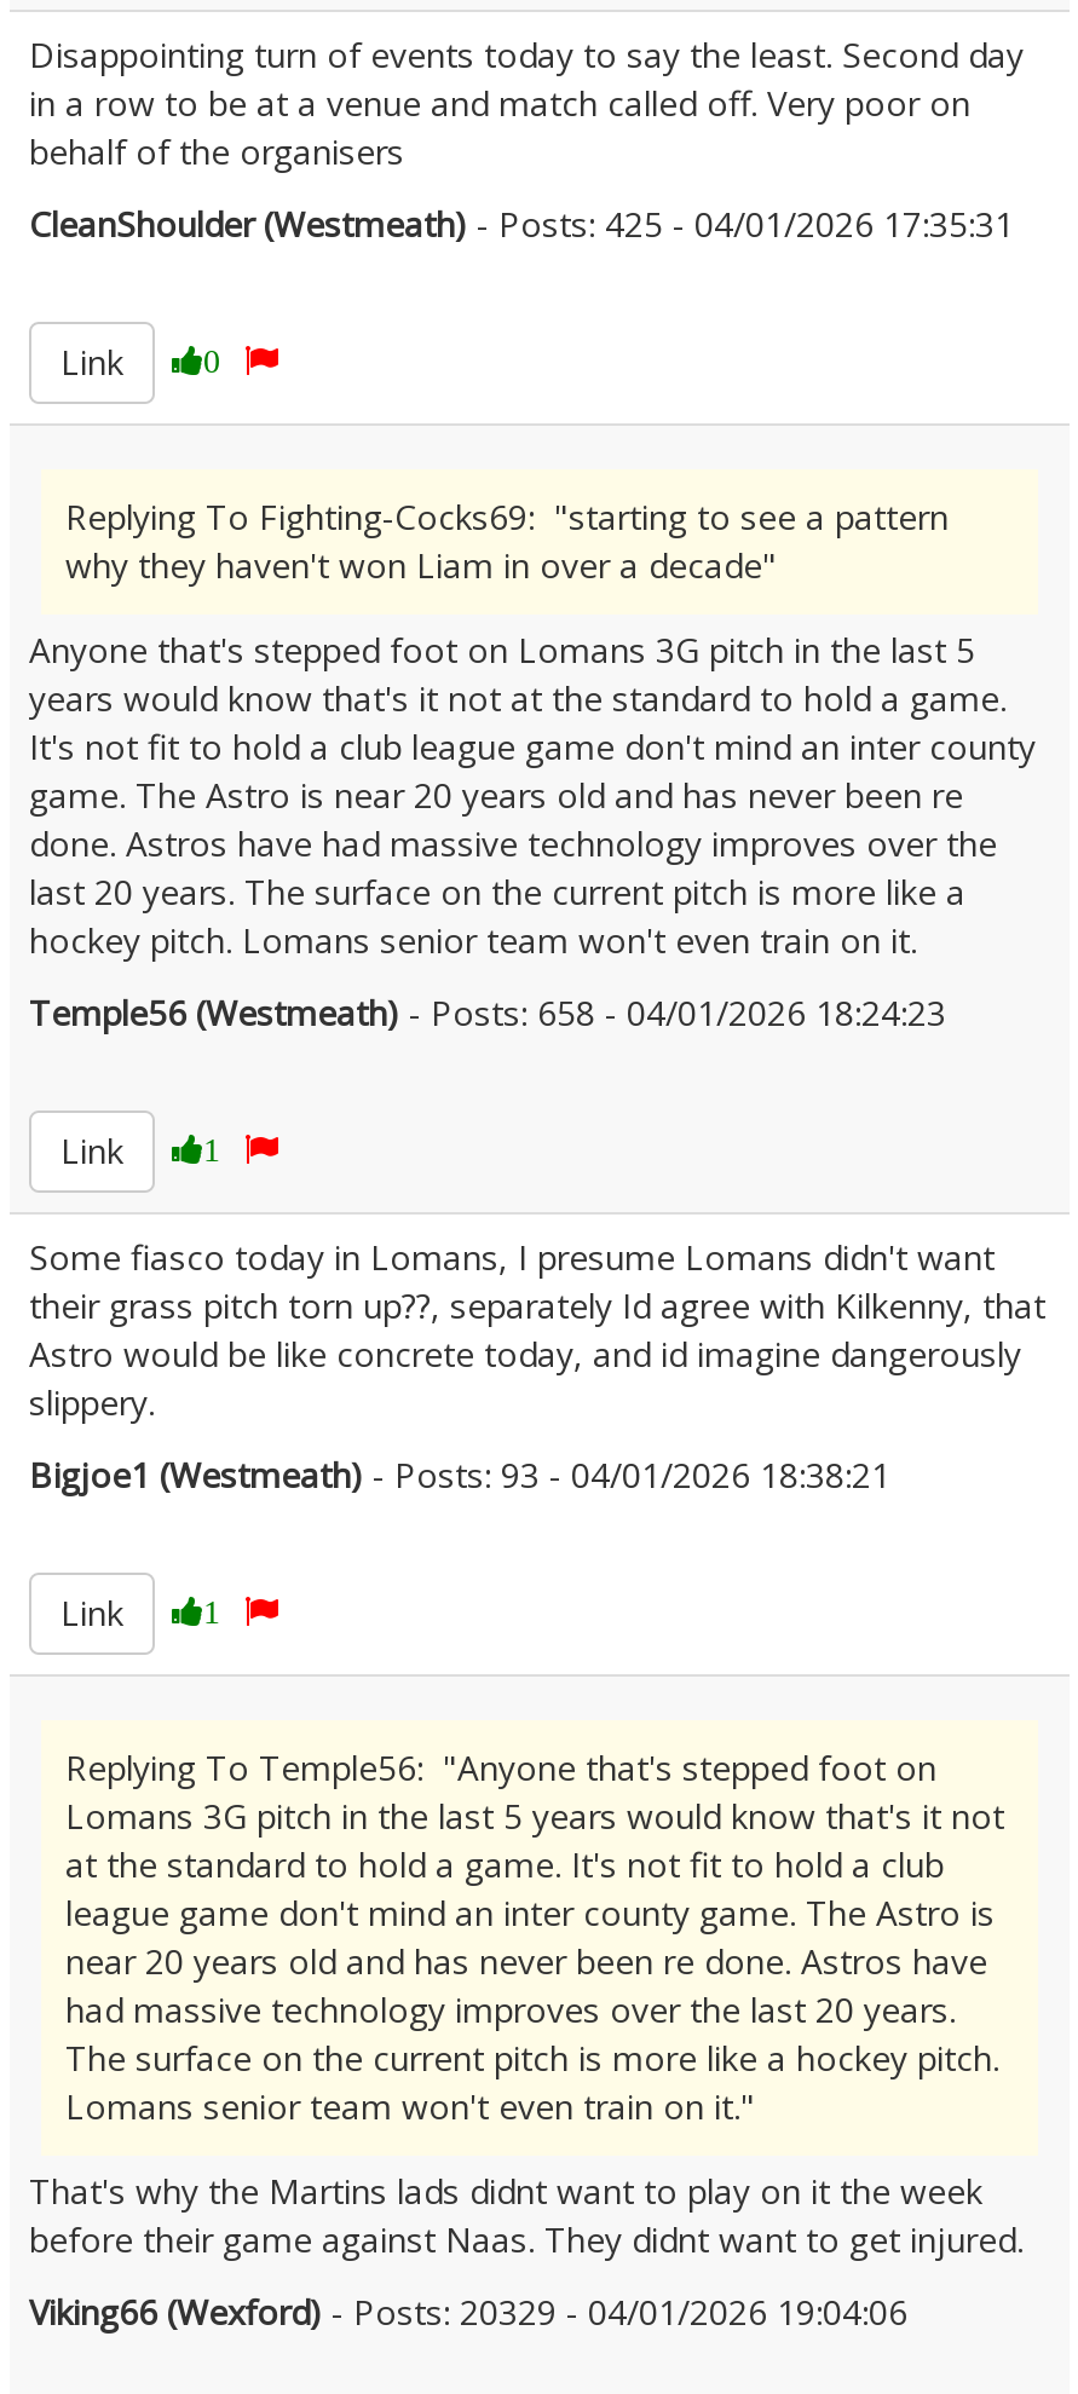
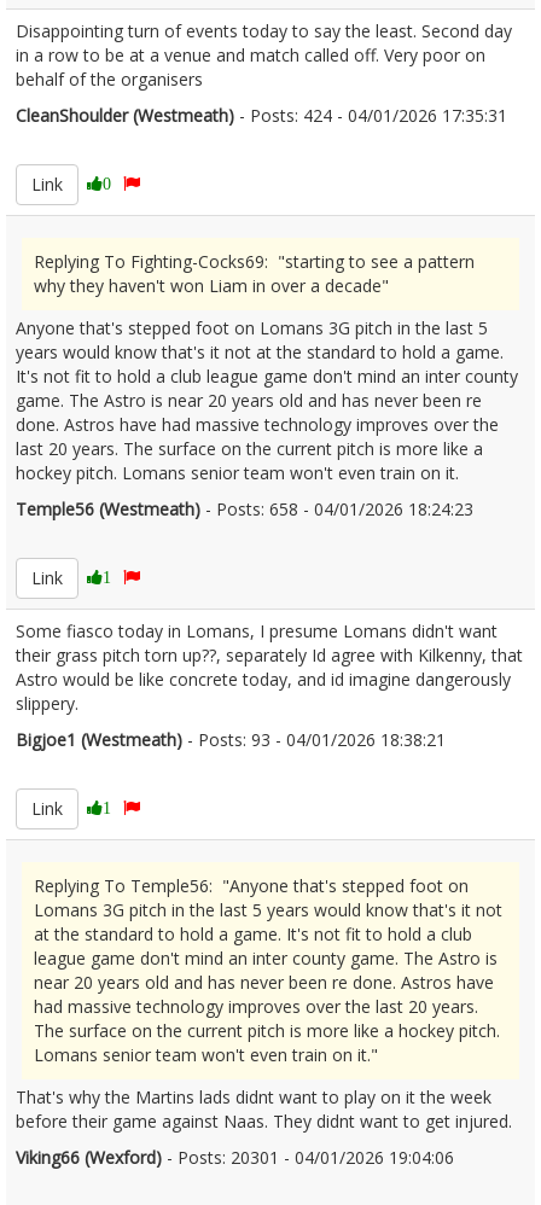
[29,201,1014,247] CleanShoulder (Westmeath) - Posts: 425 - 04/01/2026 17:35:31 -> [16,104,507,127] CleanShoulder (Westmeath) - Posts: 424 - 04/01/2026 17:35:31
[29,2289,907,2335] Viking66 (Wexford) - Posts: 20329 - 04/01/2026 19:04:06 -> [16,1146,454,1169] Viking66 (Wexford) - Posts: 20301 - 04/01/2026 19:04:06

